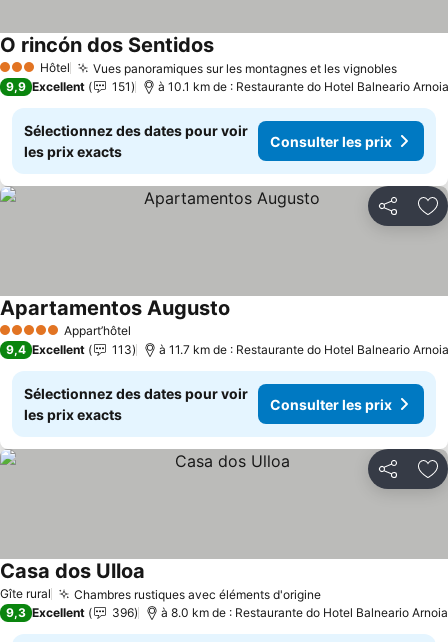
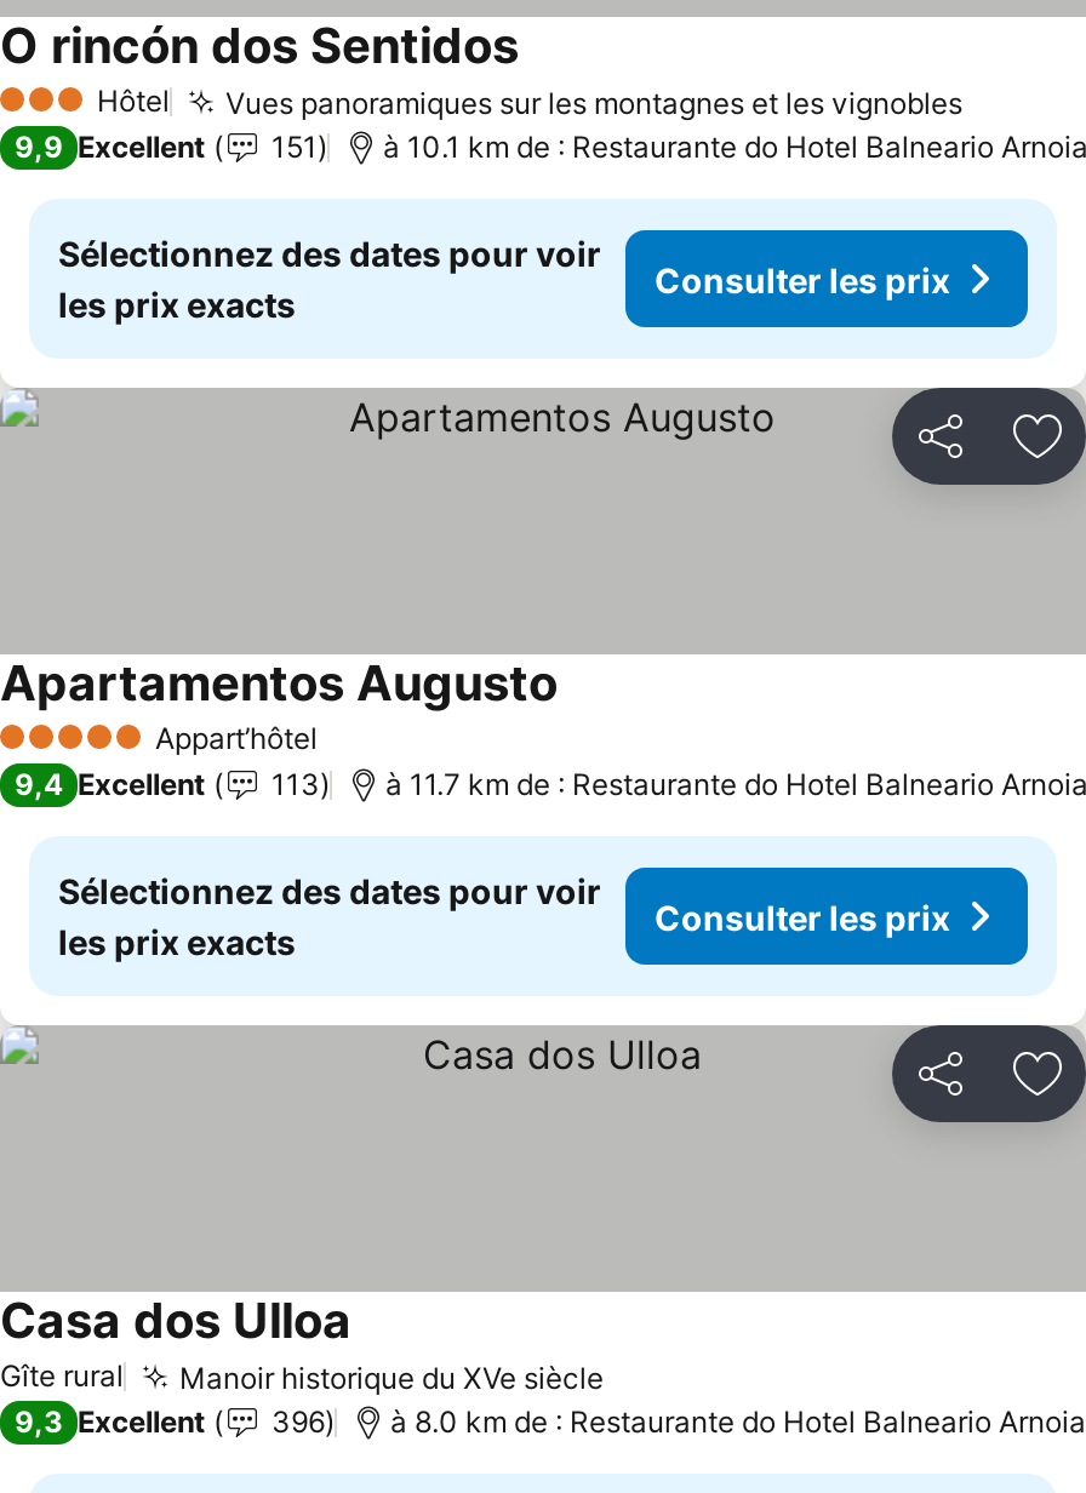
[74,586,321,601] Chambres rustiques avec éléments d'origine -> [179,1358,604,1395] Manoir historique du XVe siècle

